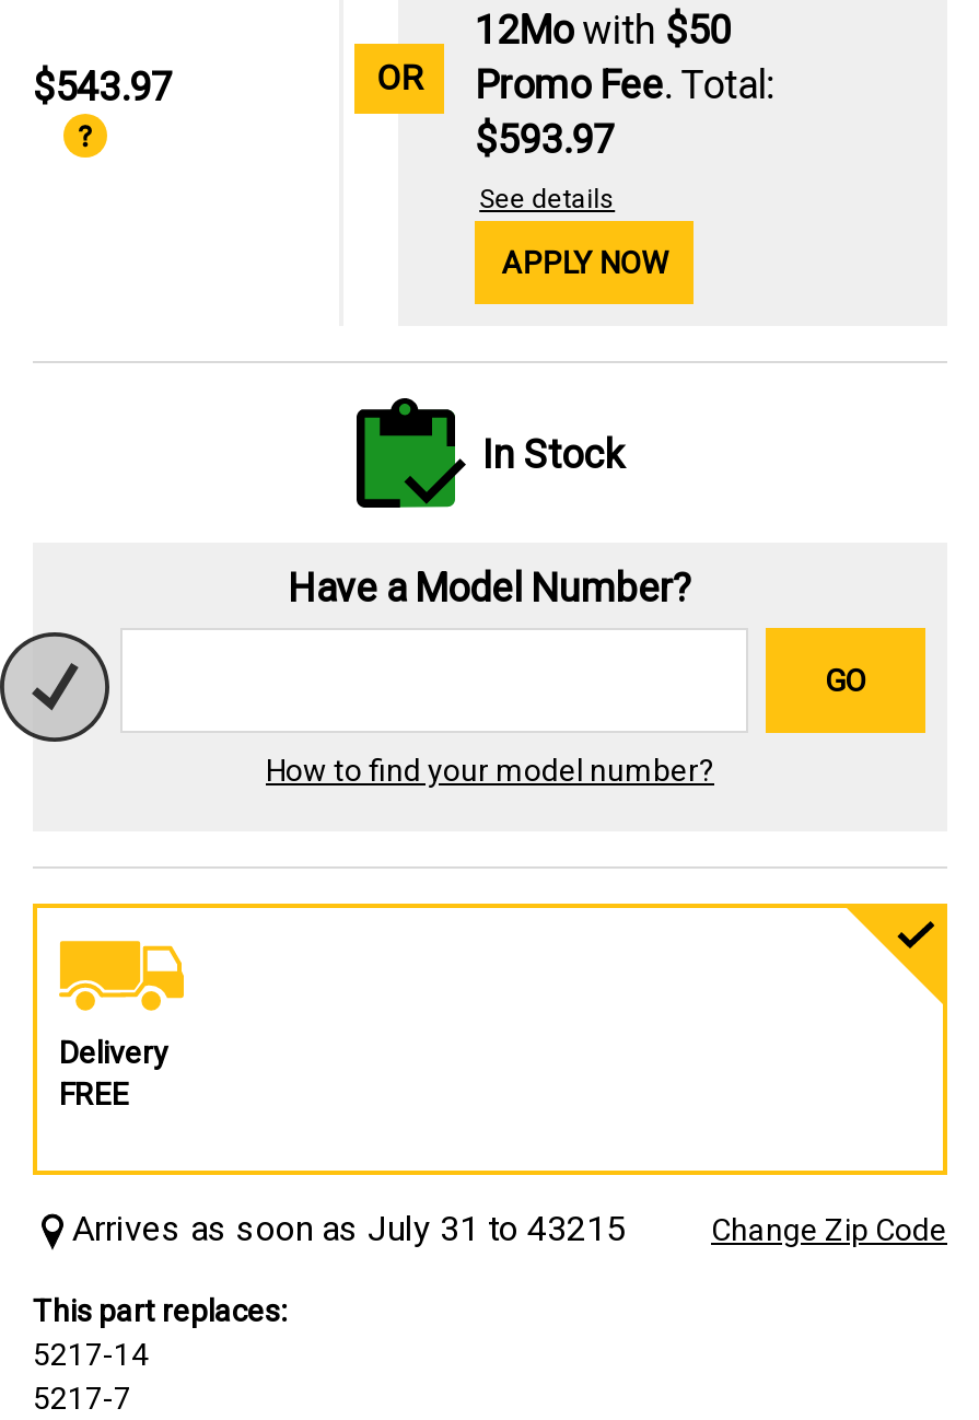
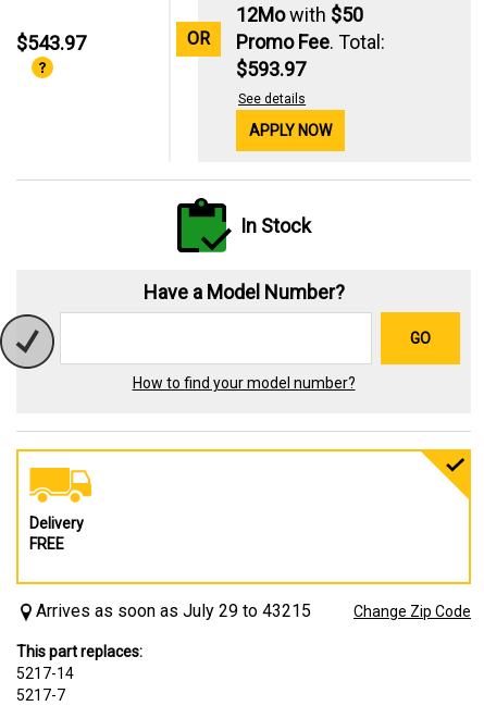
[72,1208,626,1249] Arrives as soon as July 31 to 43215 -> [36,600,311,621] Arrives as soon as July 29 to 43215

